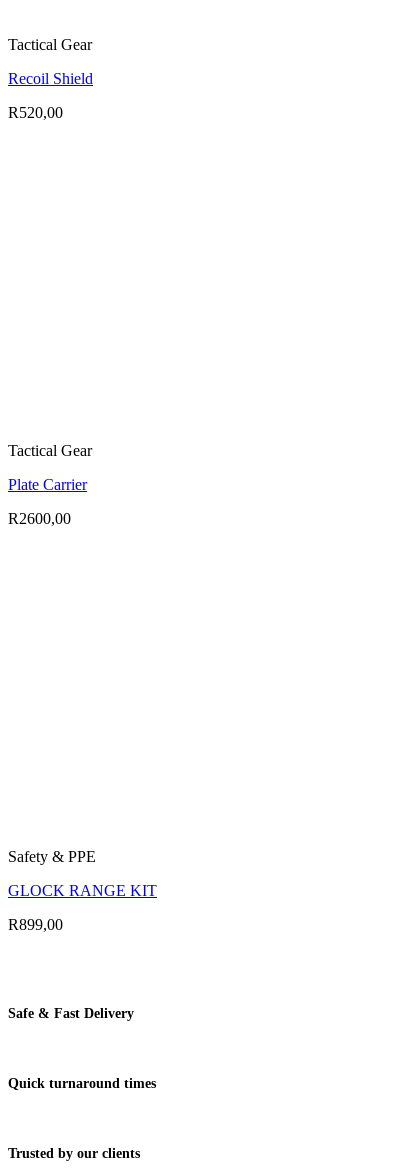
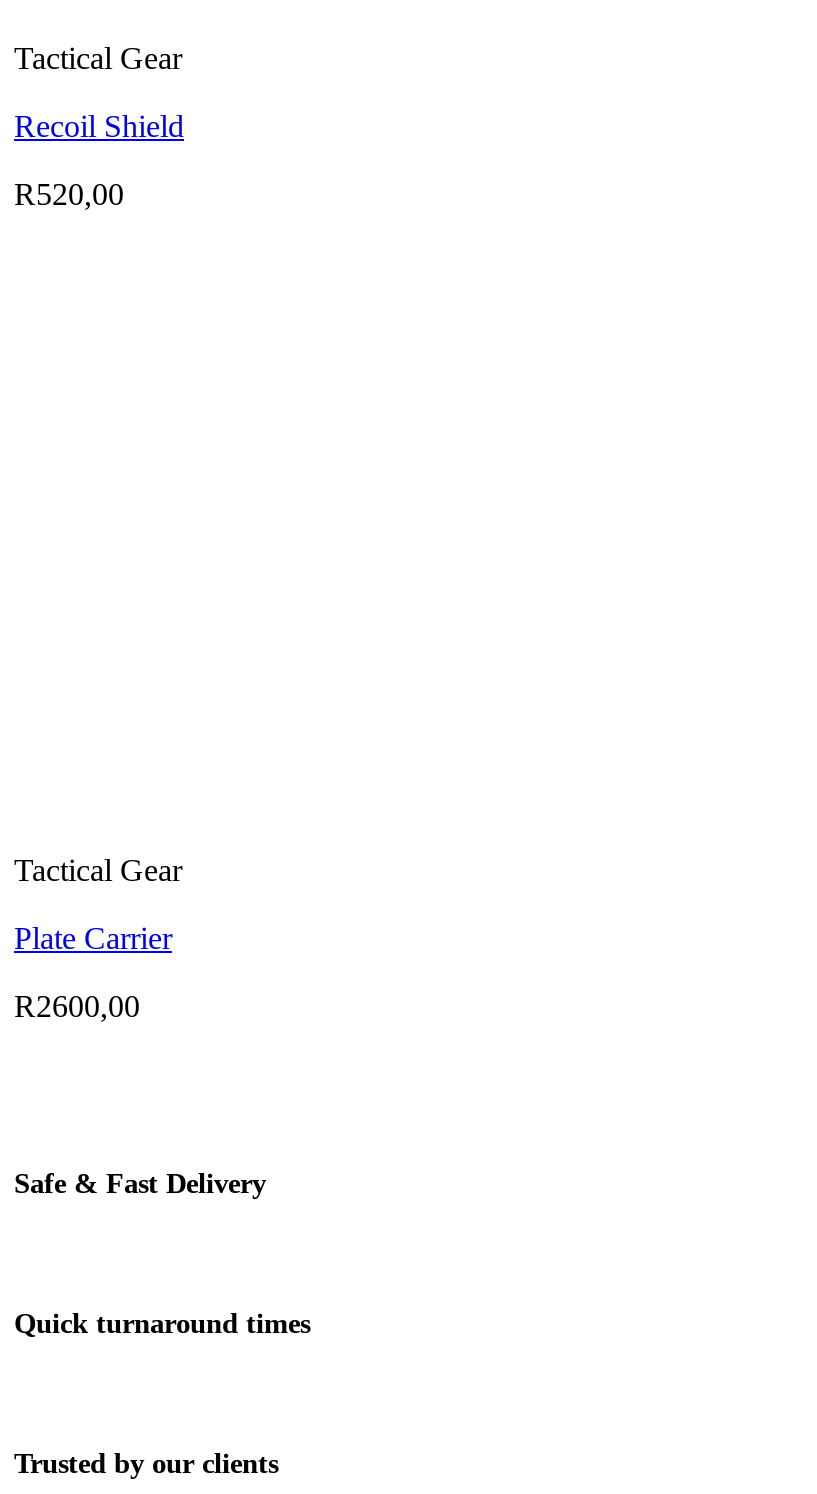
[8,848,157,933] Safety & PPE | GLOCK RANGE KIT | R 899,00 -> none

